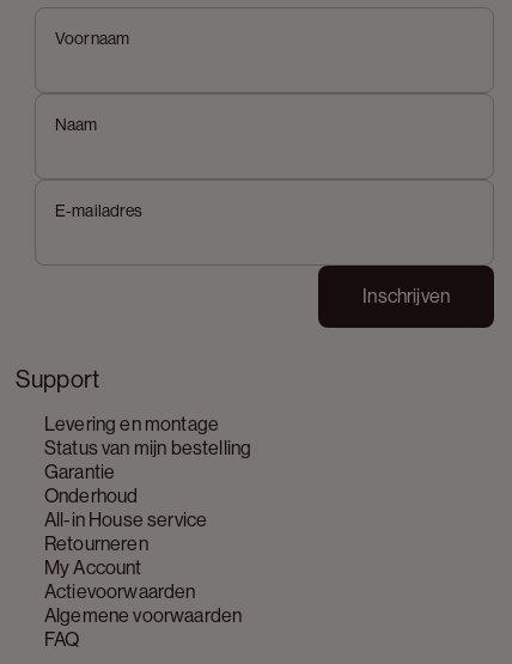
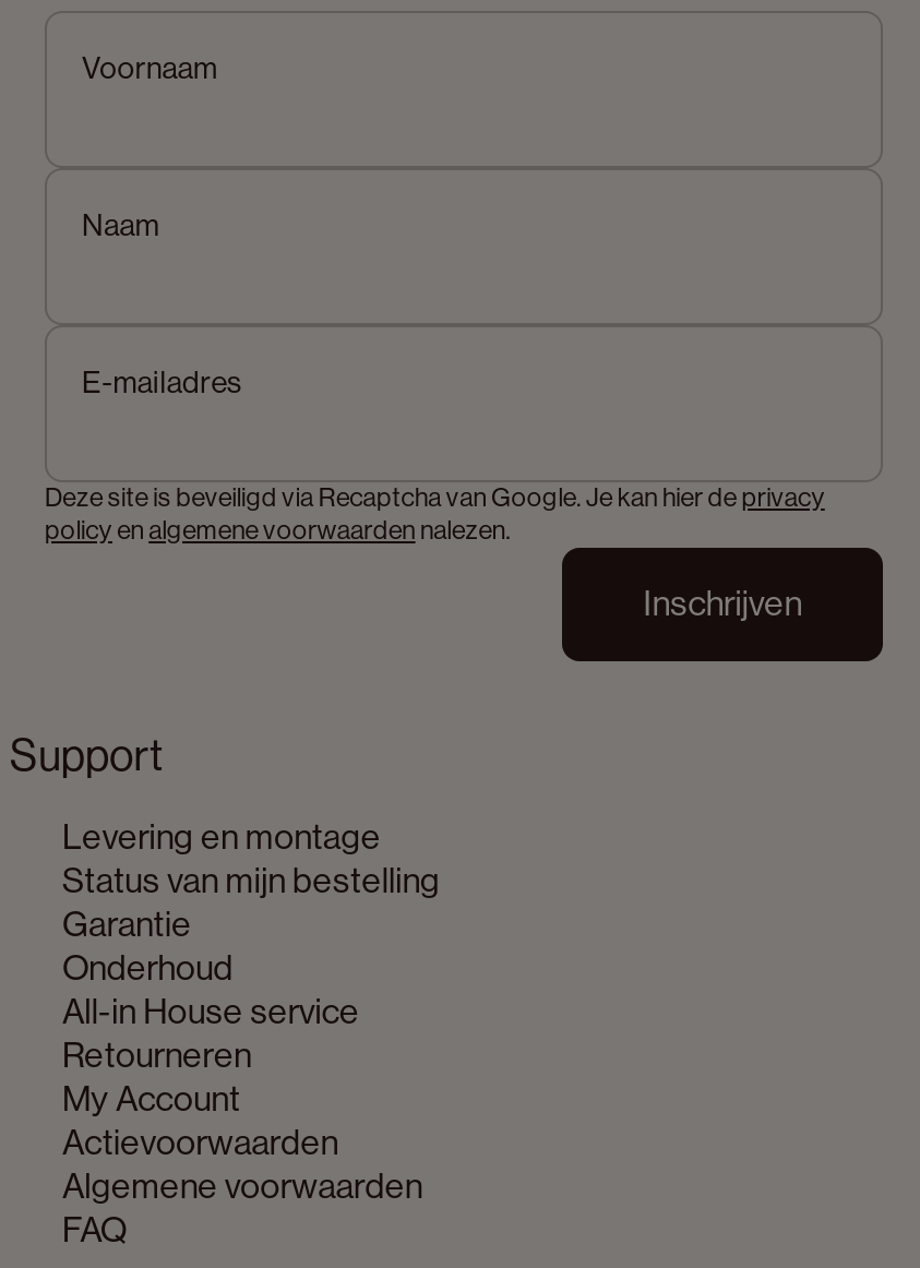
none -> [45,482,825,546] Deze site is beveiligd via Recaptcha van Google. Je kan hier de privacy | policy en algemene voorwaarden nalezen.

